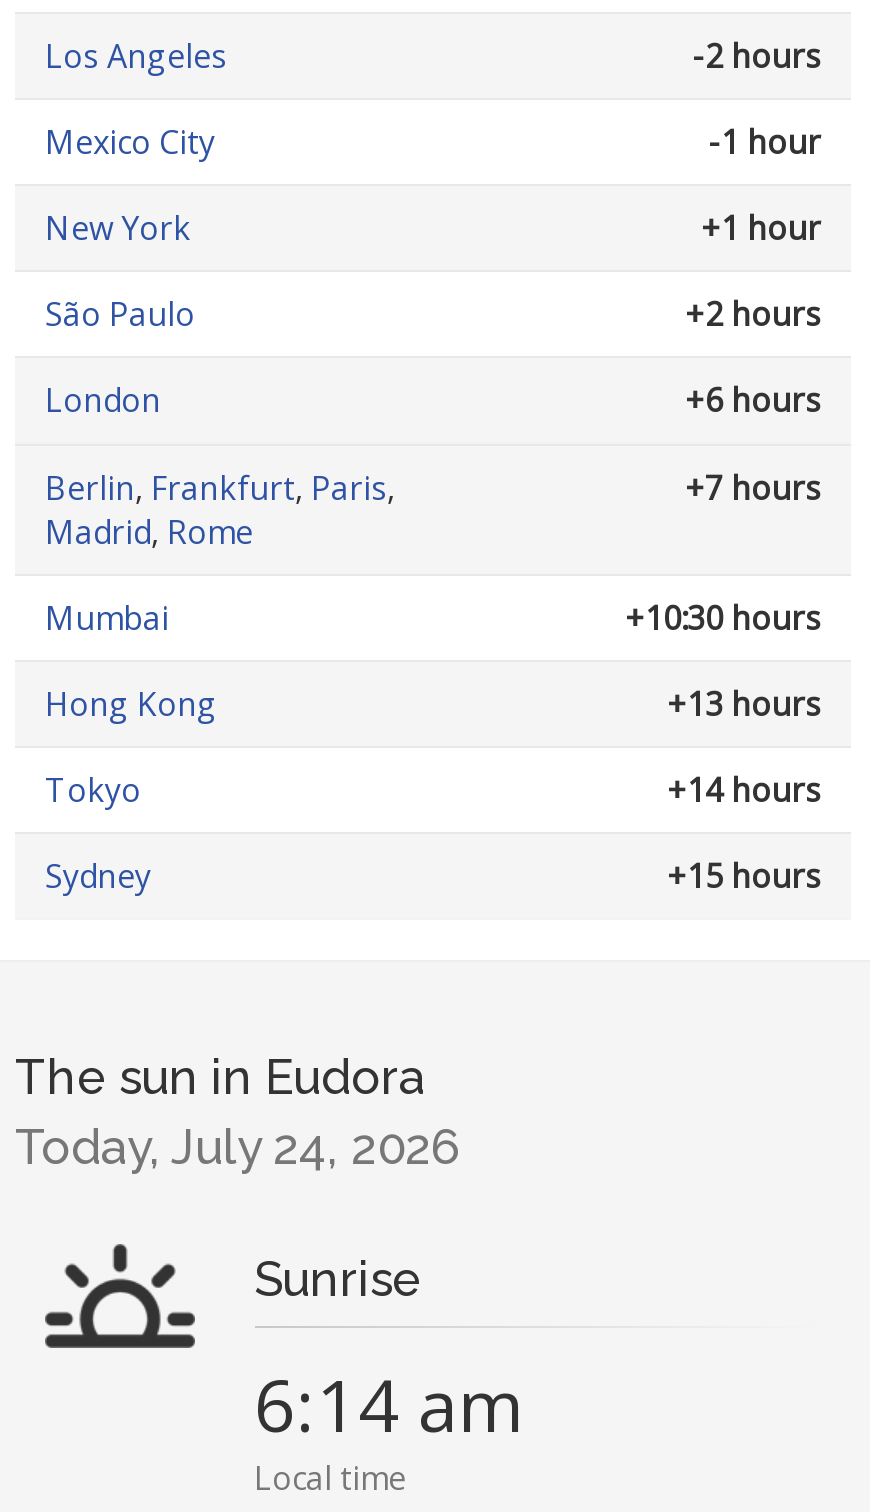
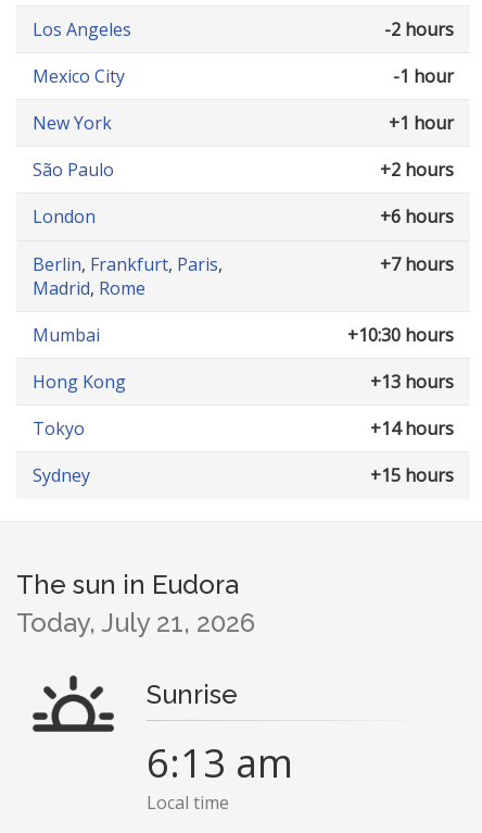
[15,1118,459,1176] Today, July 24, 2026 -> [16,607,255,639] Today, July 21, 2026
[254,1356,524,1454] 6:14 am -> [146,736,293,790] 6:13 am

